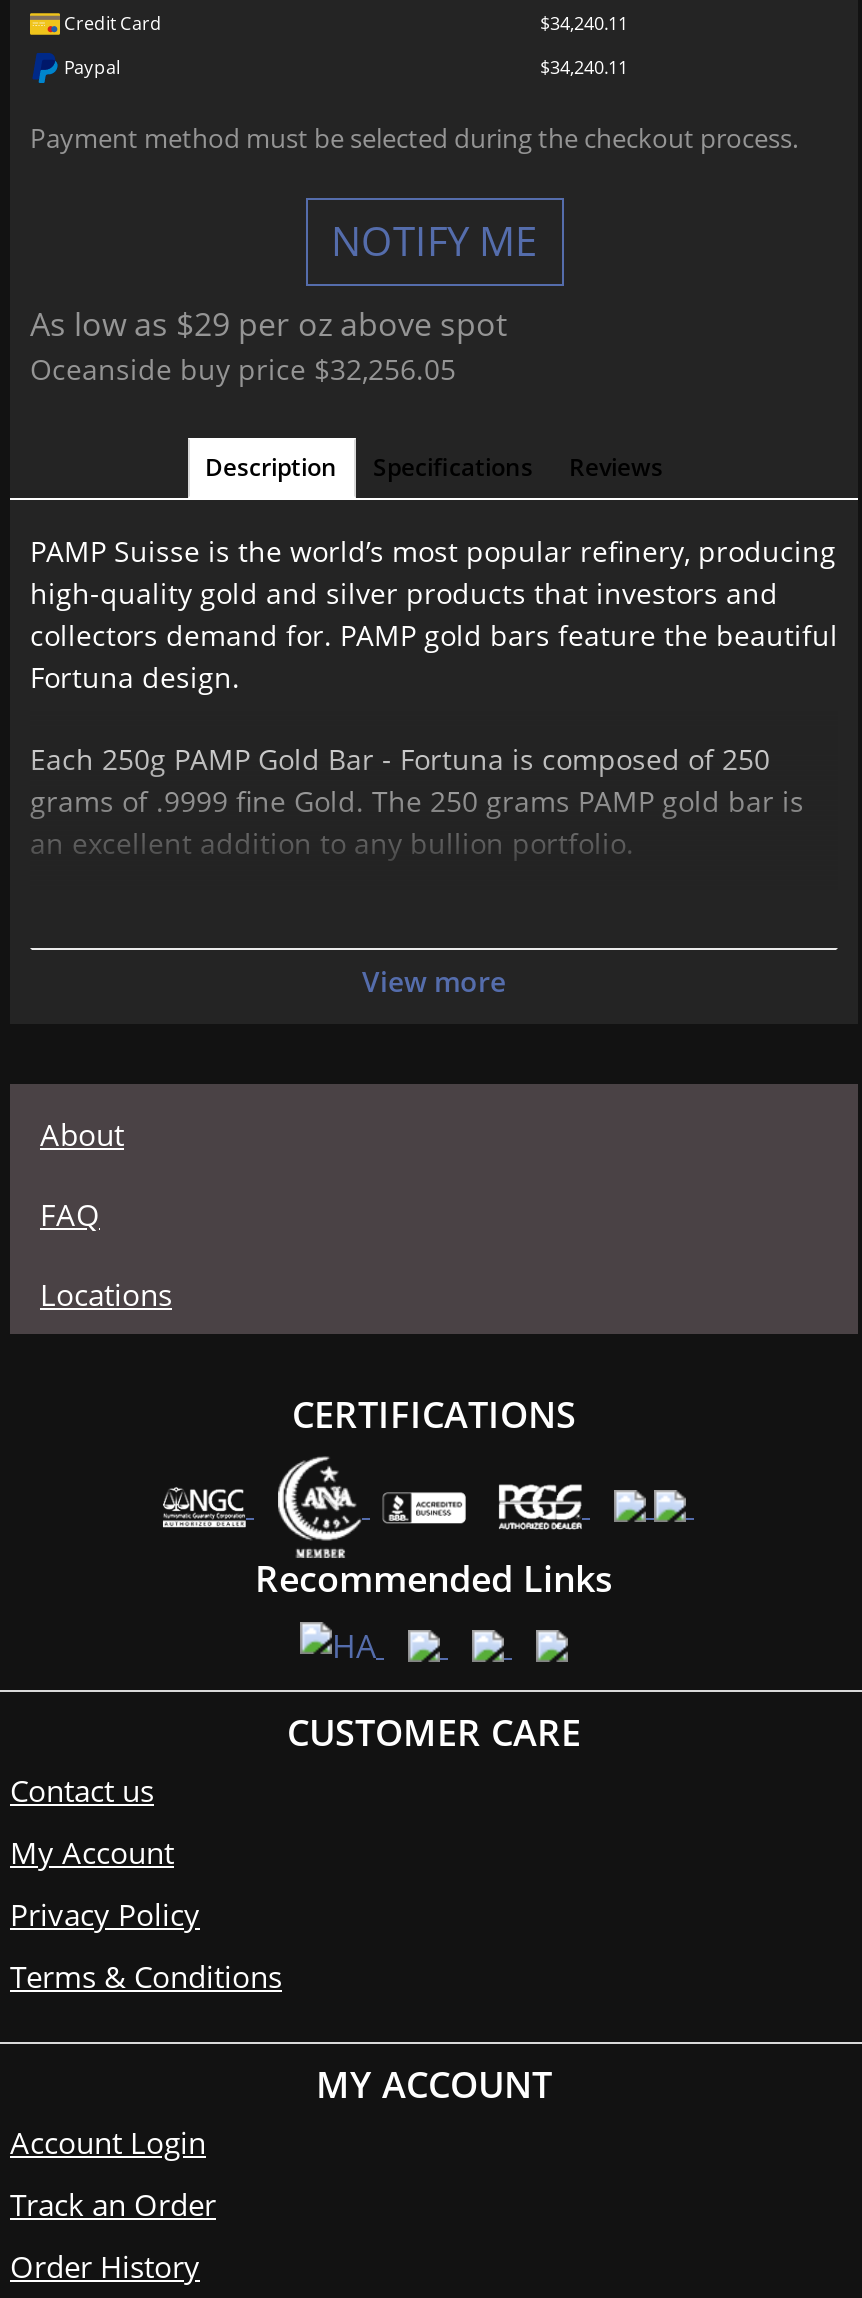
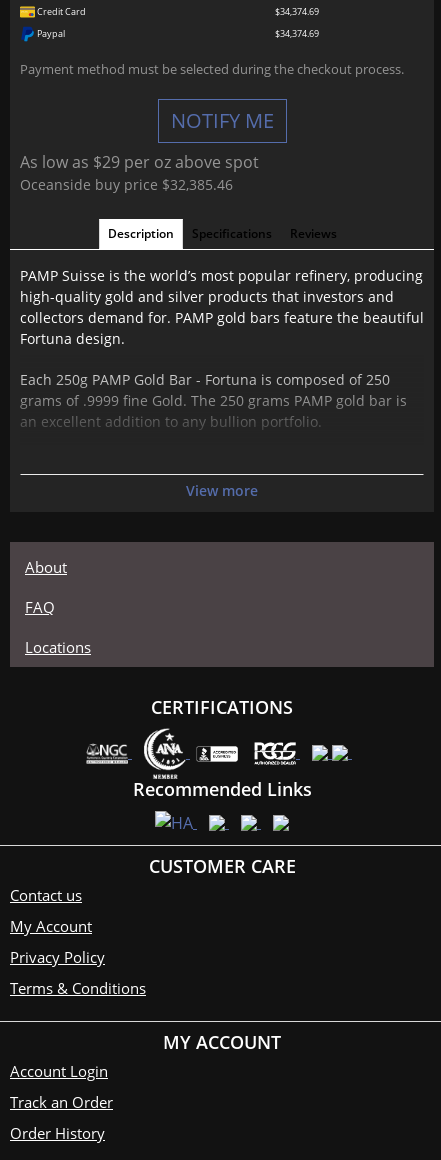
[540,10,628,36] $34,240.11 -> [275,5,319,18] $34,374.69
[540,54,628,80] $34,240.11 -> [275,27,319,40] $34,374.69
[30,350,456,388] Oceanside buy price $32,256.05 -> [20,175,233,194] Oceanside buy price $32,385.46

